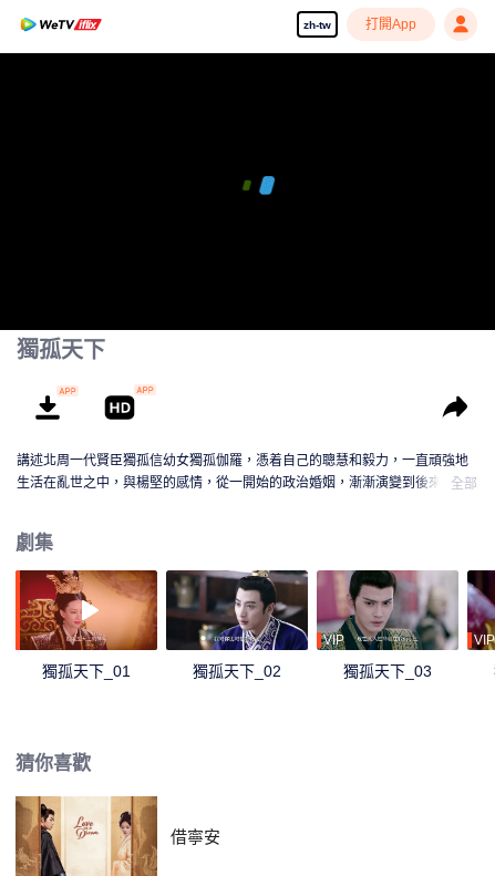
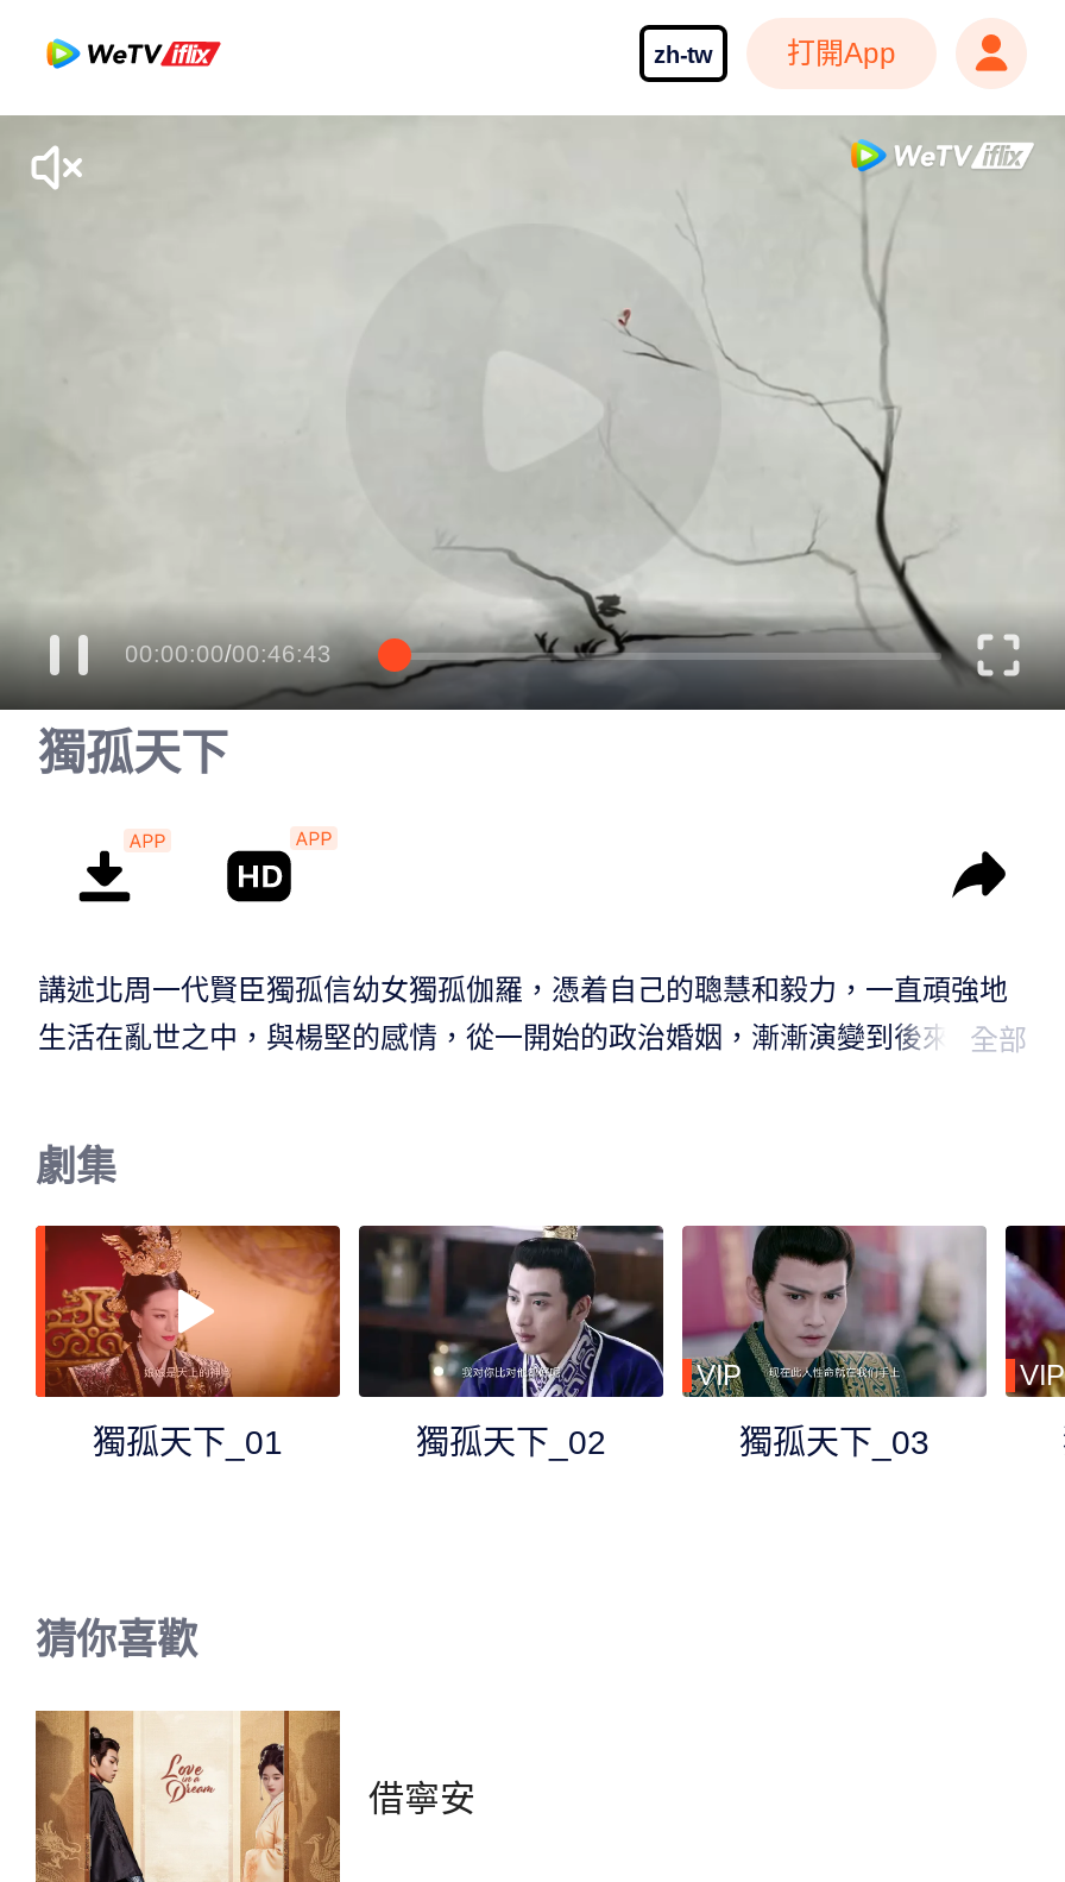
none -> [7,115,1058,710] [image]

